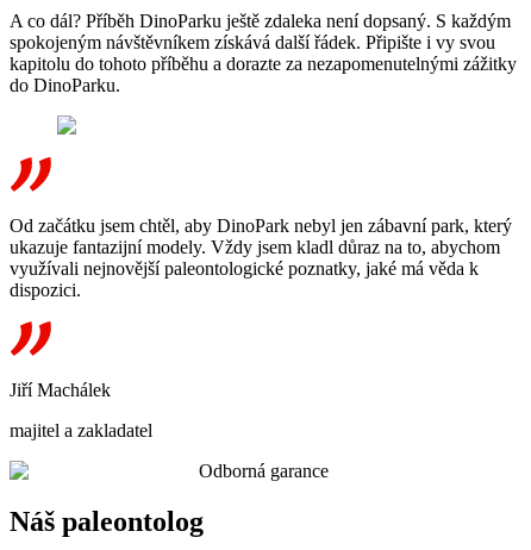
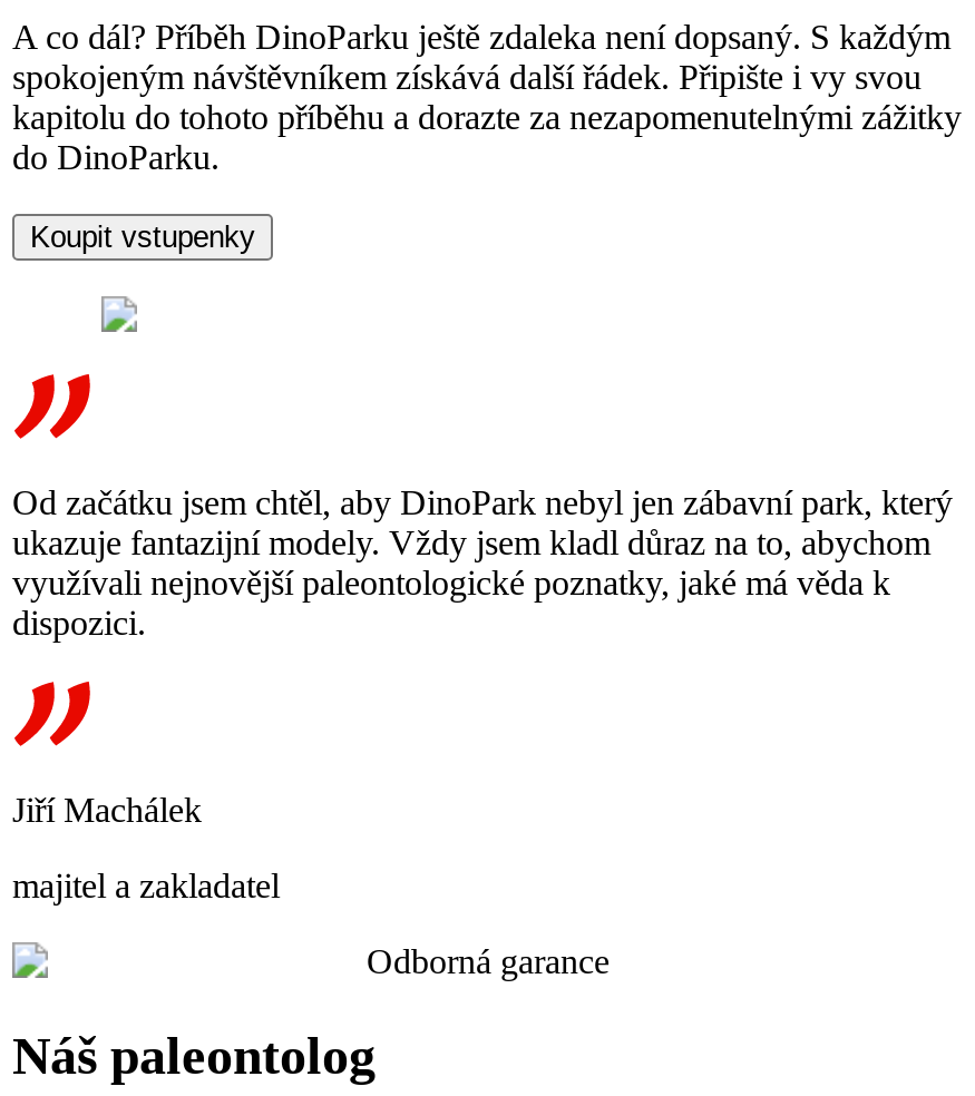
none -> [30,220,255,254] Koupit vstupenky

